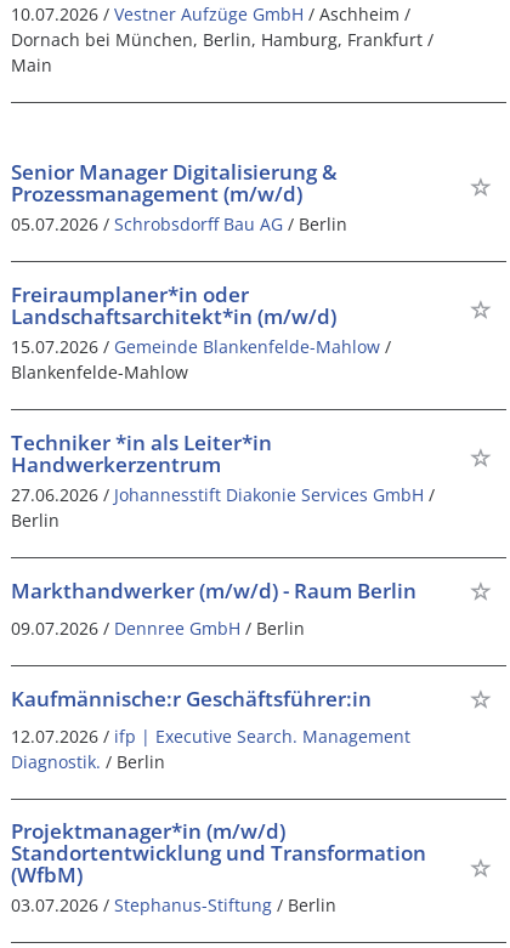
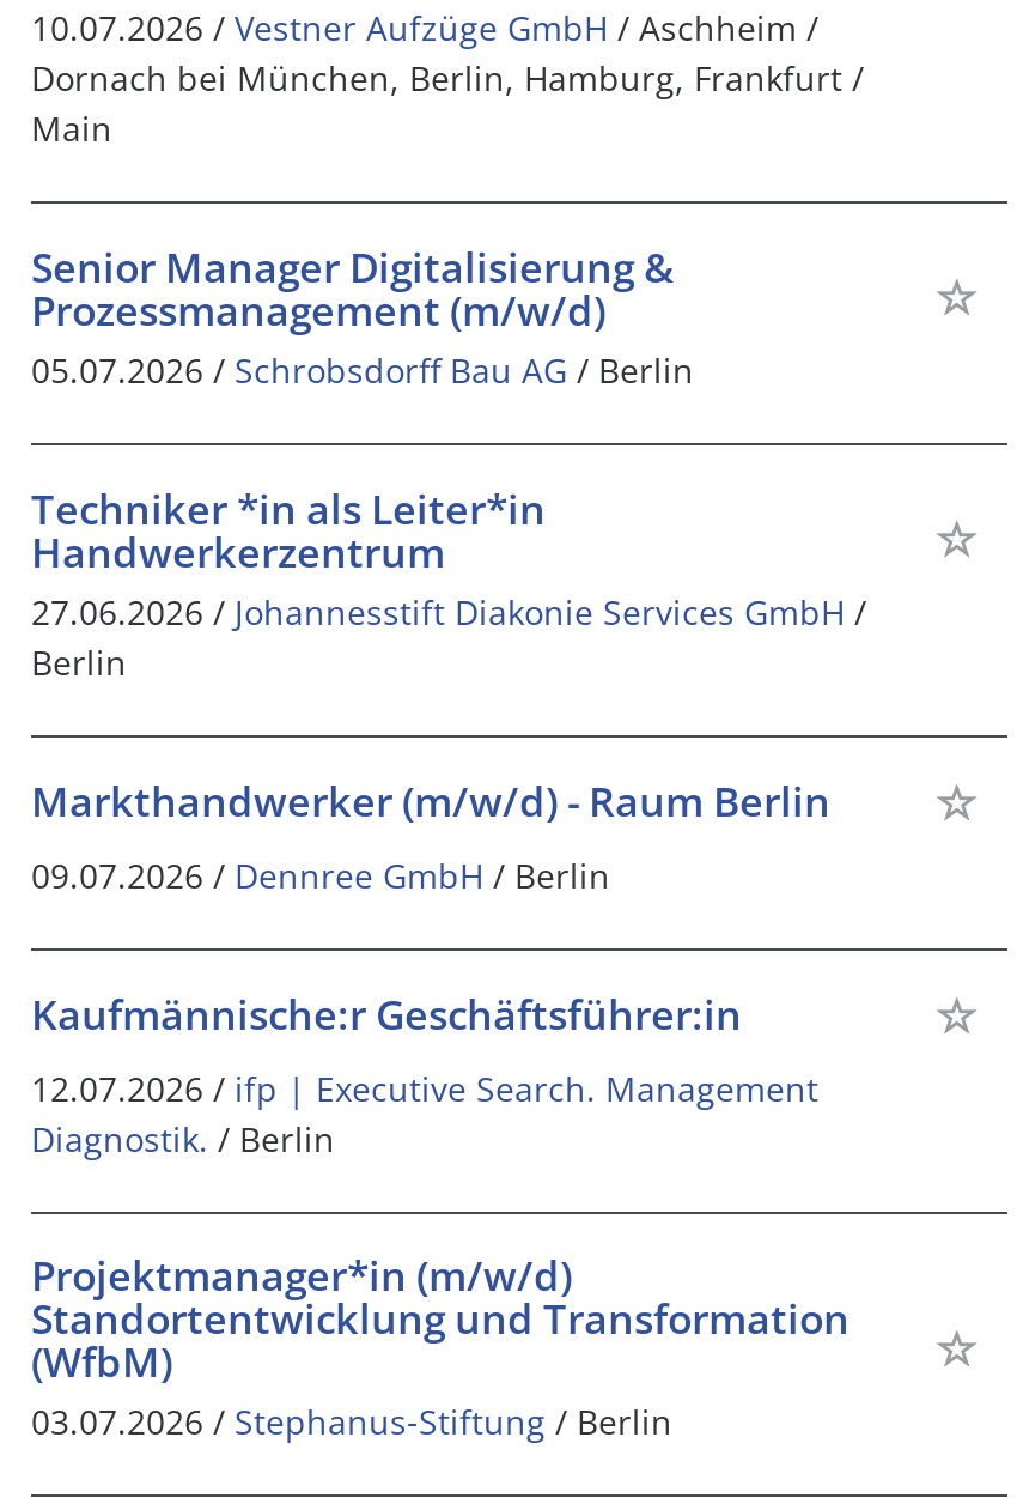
[11,280,391,383] Freiraumplaner*in oder | Landschaftsarchitekt*in (m/w/d) | 15.07.2026 / Gemeinde Blankenfelde-Mahlow / | Blankenfelde-Mahlow -> none

